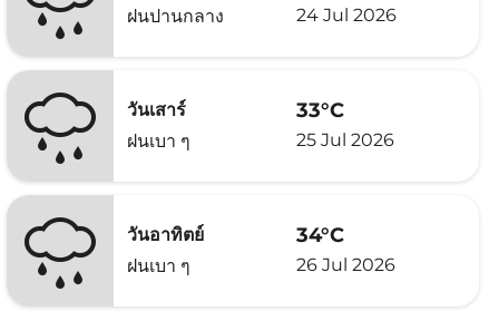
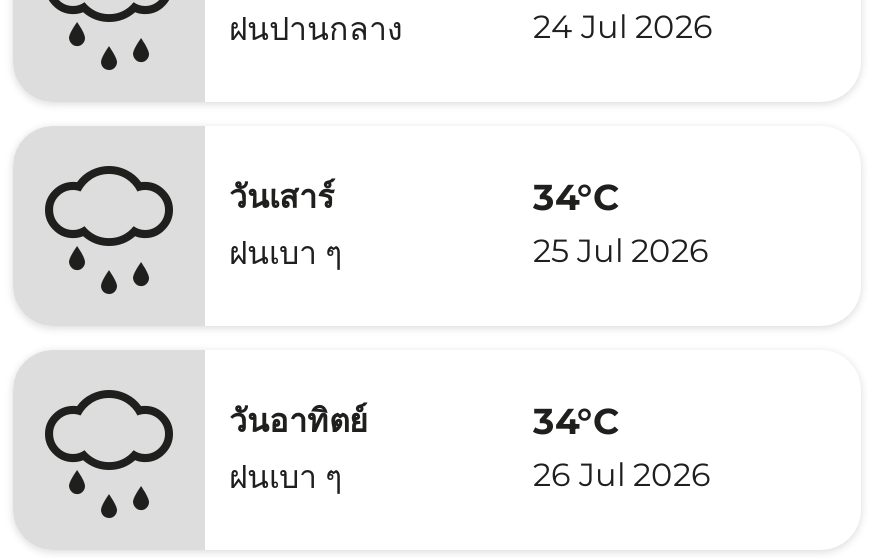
[296,98,344,122] 33°C -> [533,175,619,219] 34°C

